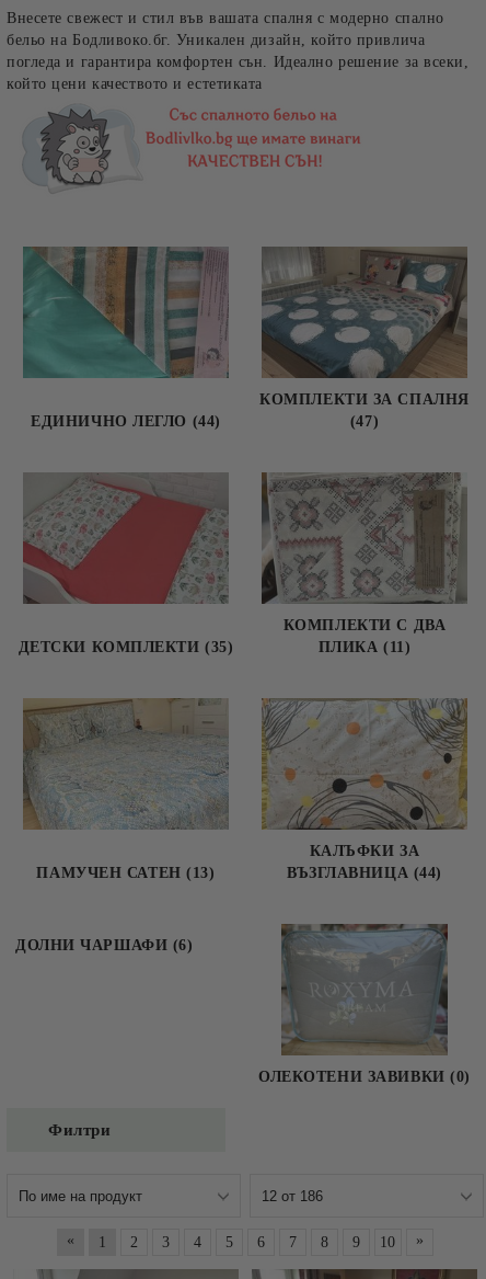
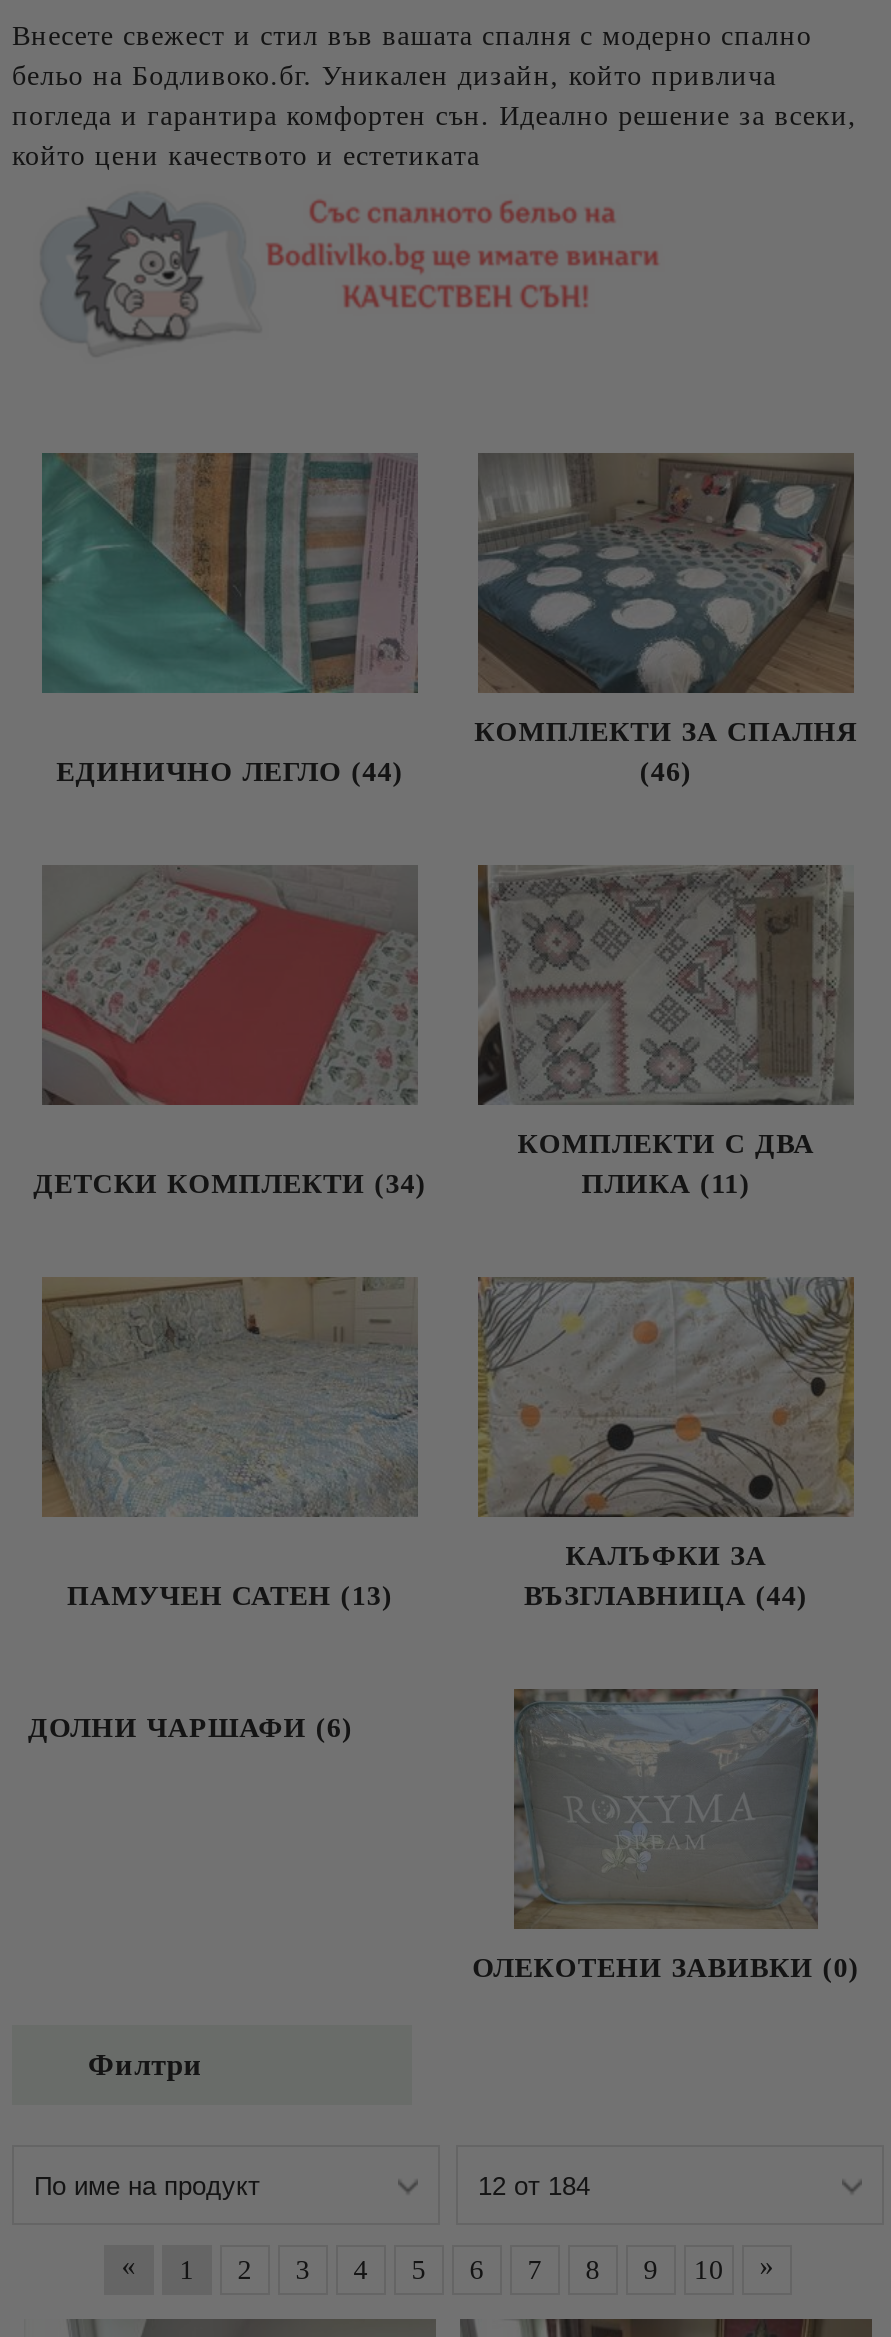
[350,413,379,430] (47) -> [640,757,692,787] (46)
[18,639,234,655] ДЕТСКИ КОМПЛЕКТИ (35) -> [33,1169,427,1199] ДЕТСКИ КОМПЛЕКТИ (34)

